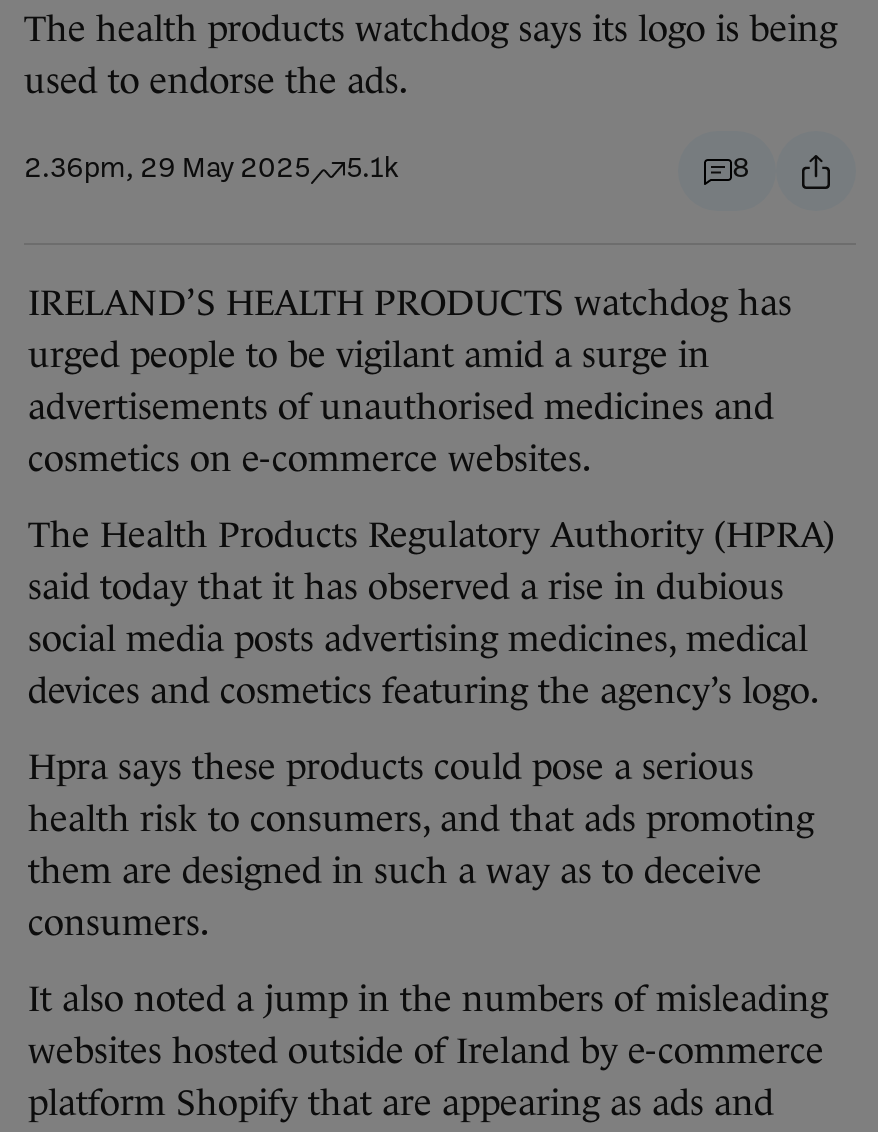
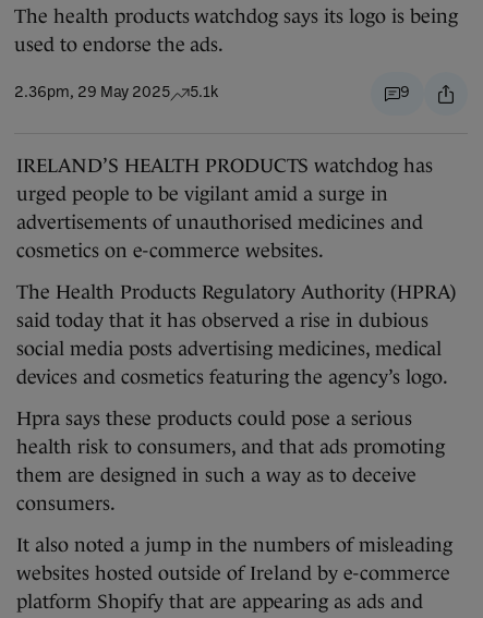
[732,155,750,185] 8 -> [400,85,410,101] 9

